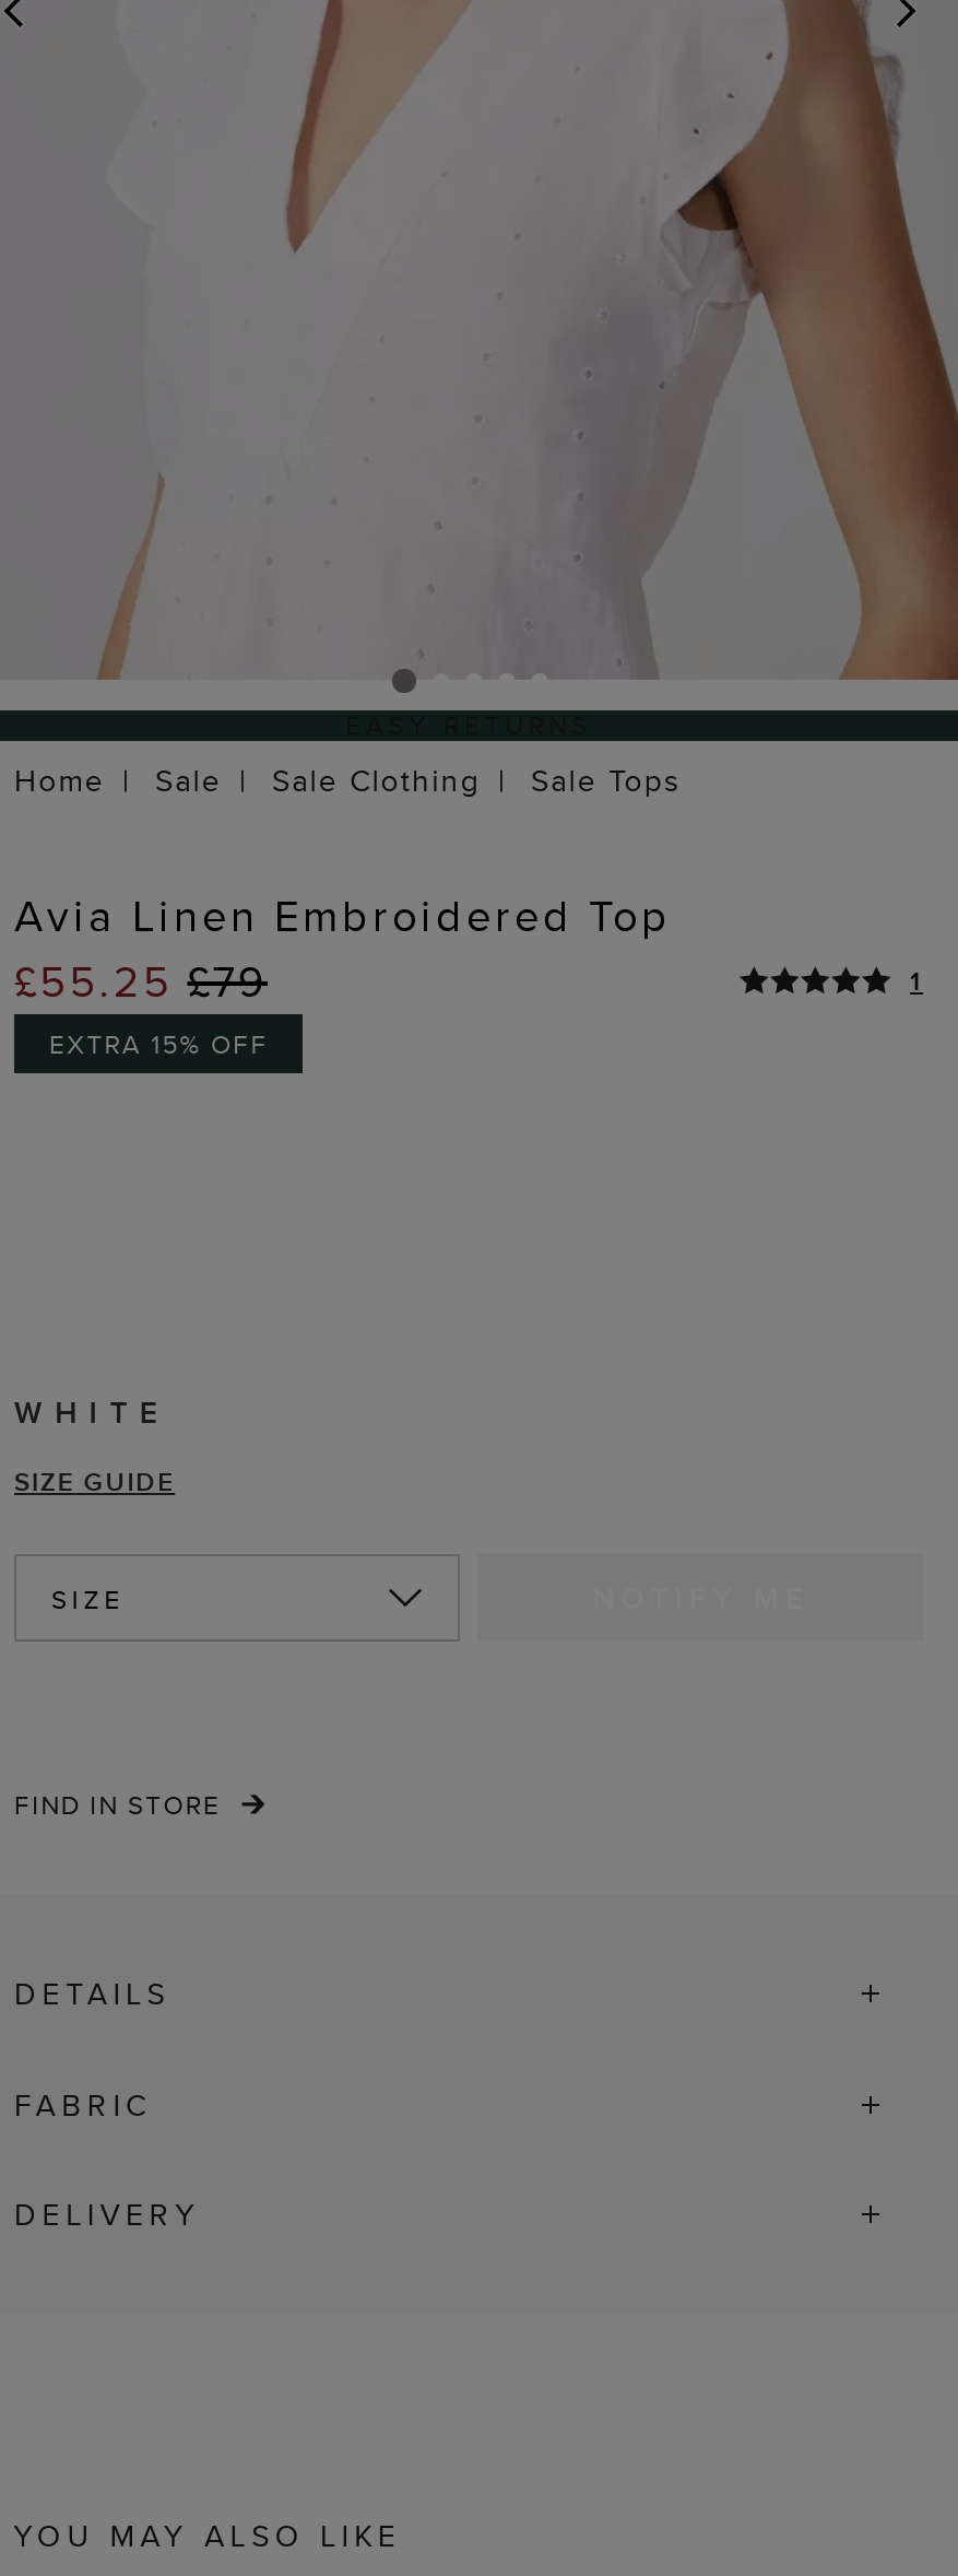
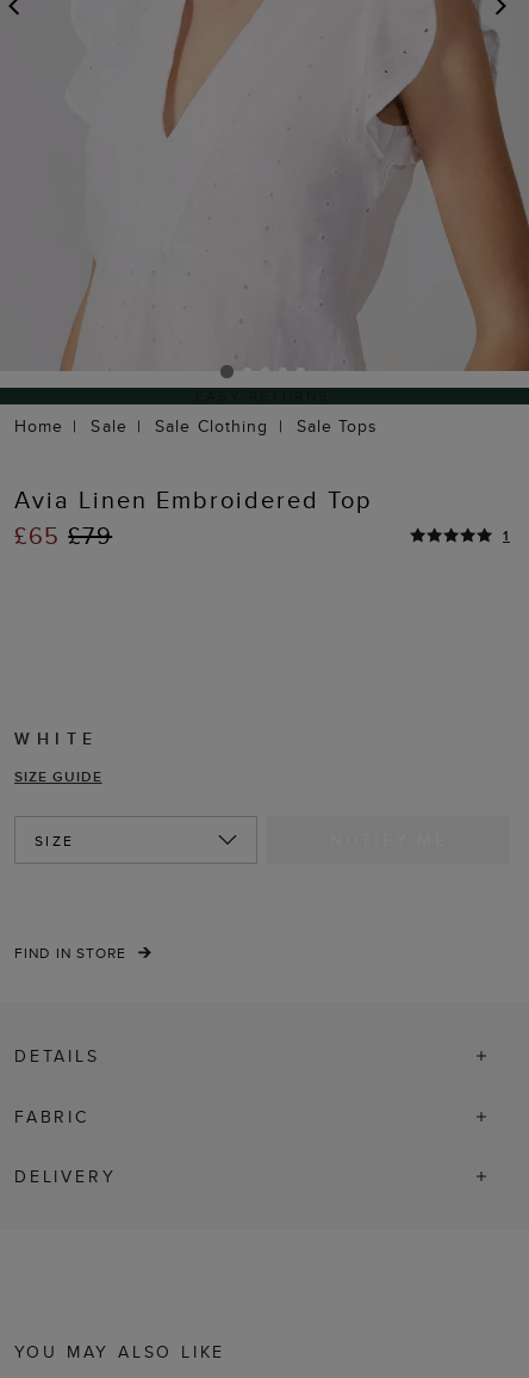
[14,949,268,1012] £55.25 £79 -> [14,518,112,553] £65 £79
[49,1026,268,1063] EXTRA 15% OFF -> none

